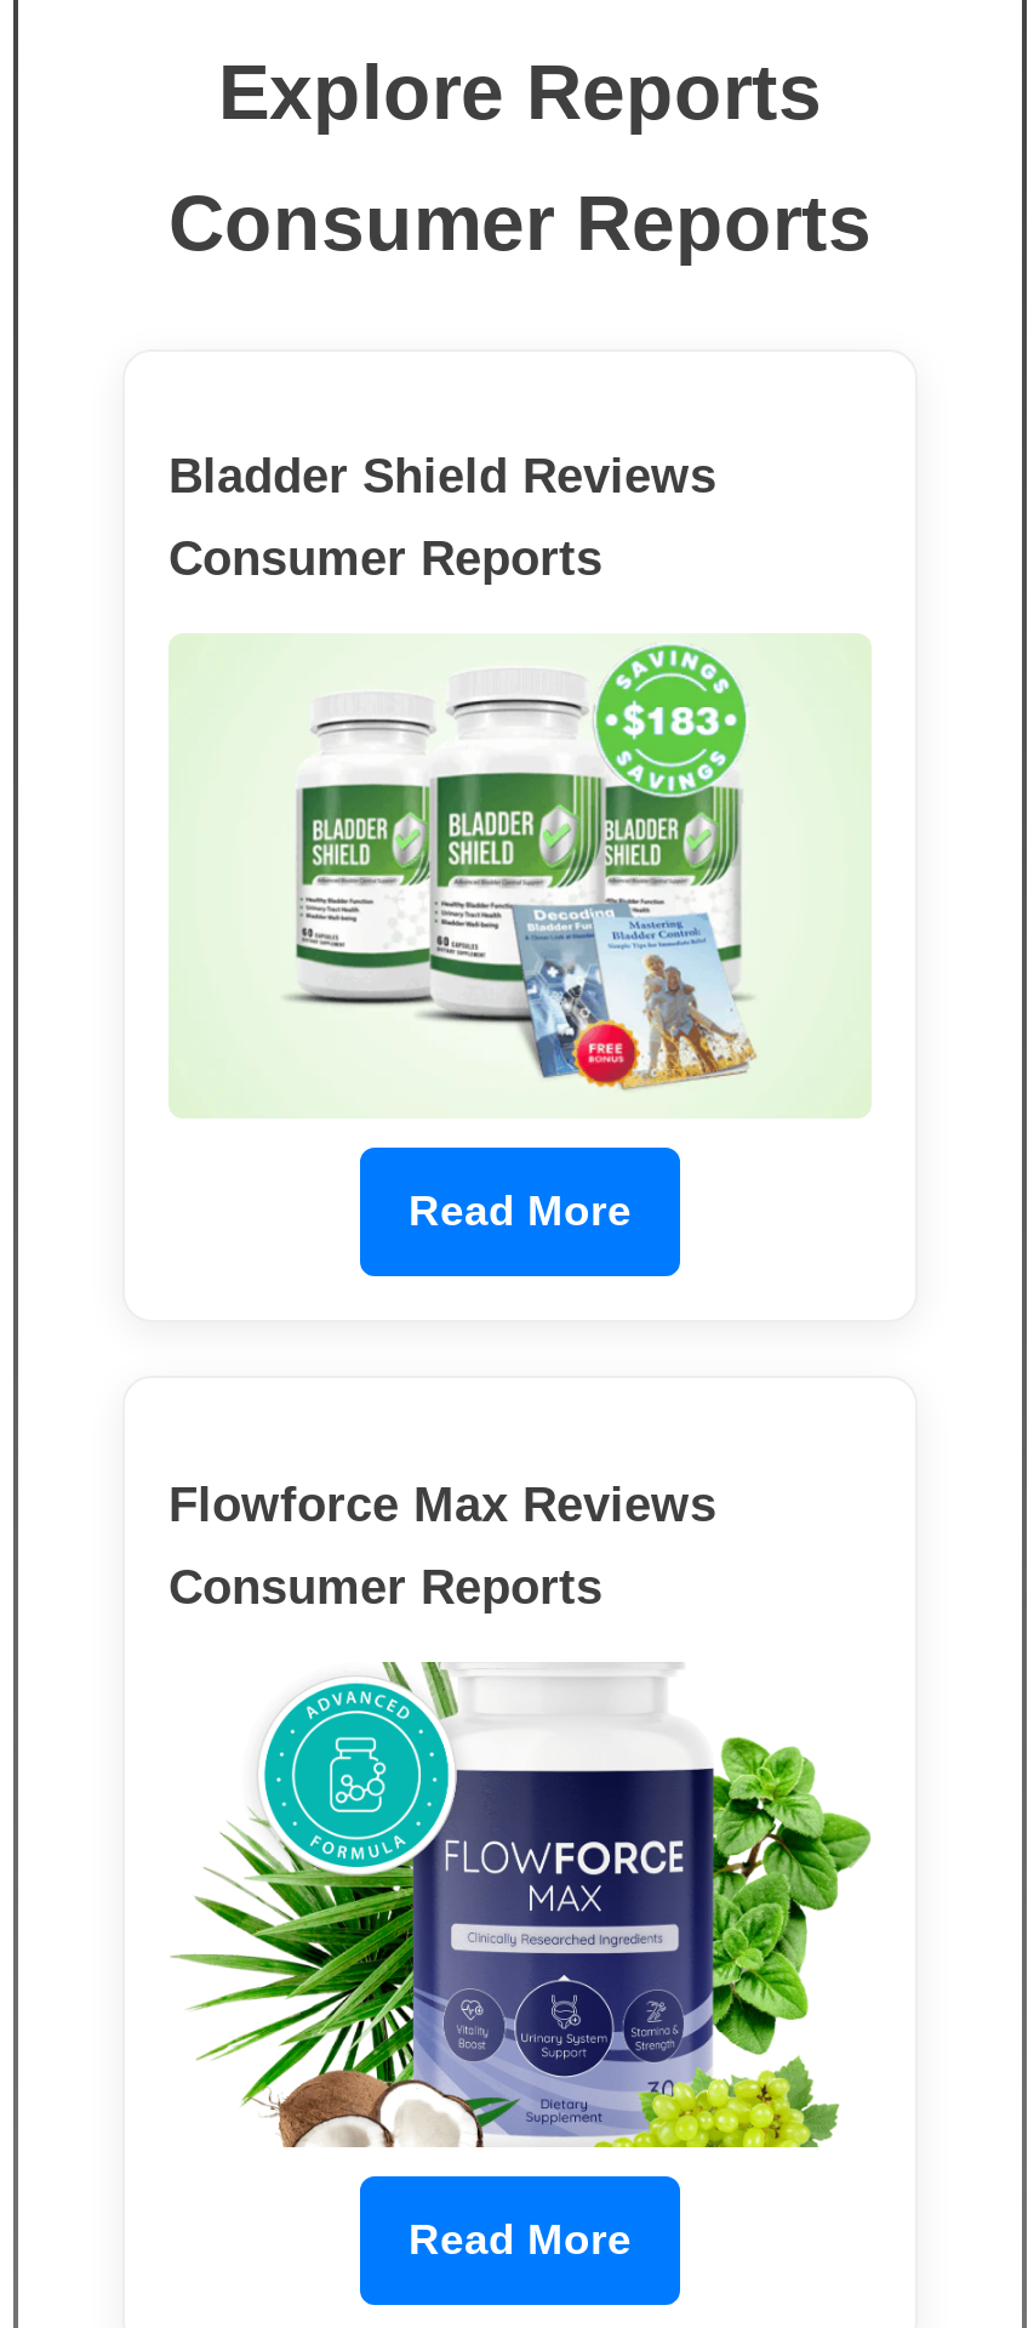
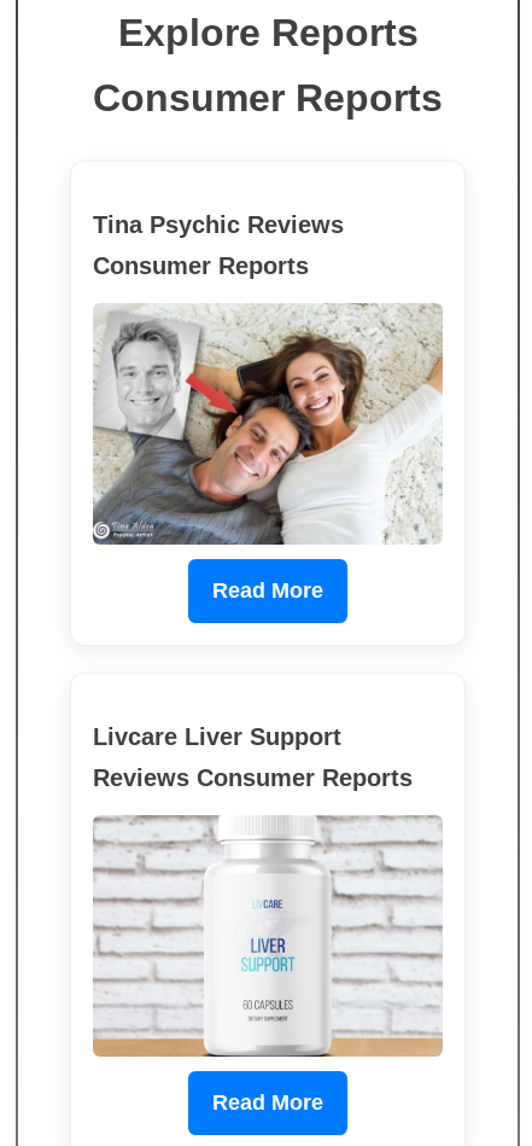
[169,450,716,503] Bladder Shield Reviews -> [93,211,344,238] Tina Psychic Reviews
[169,637,869,1120] [image] -> [92,303,443,546] [image]
[169,1478,716,1531] Flowforce Max Reviews -> [93,723,341,749] Livcare Liver Support
[169,1560,602,1614] Consumer Reports -> [93,764,413,790] Reviews Consumer Reports
[169,1658,872,2151] [image] -> [92,814,444,1058] [image]

